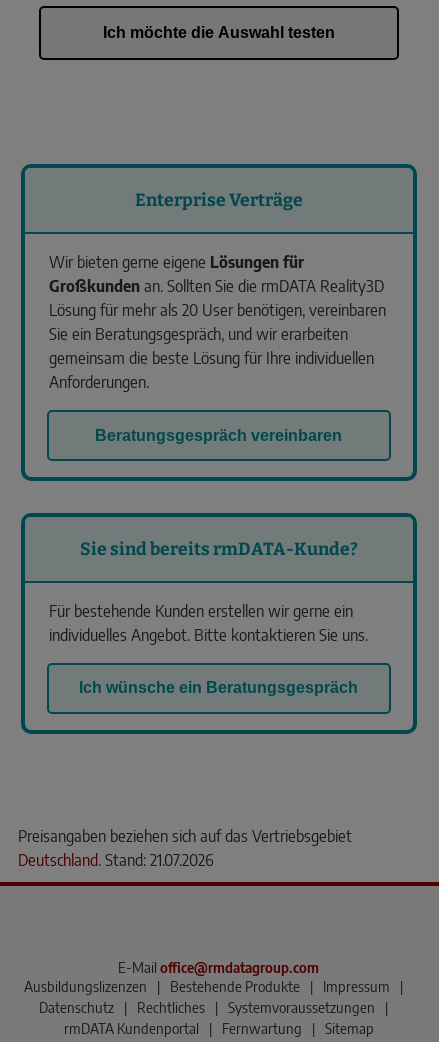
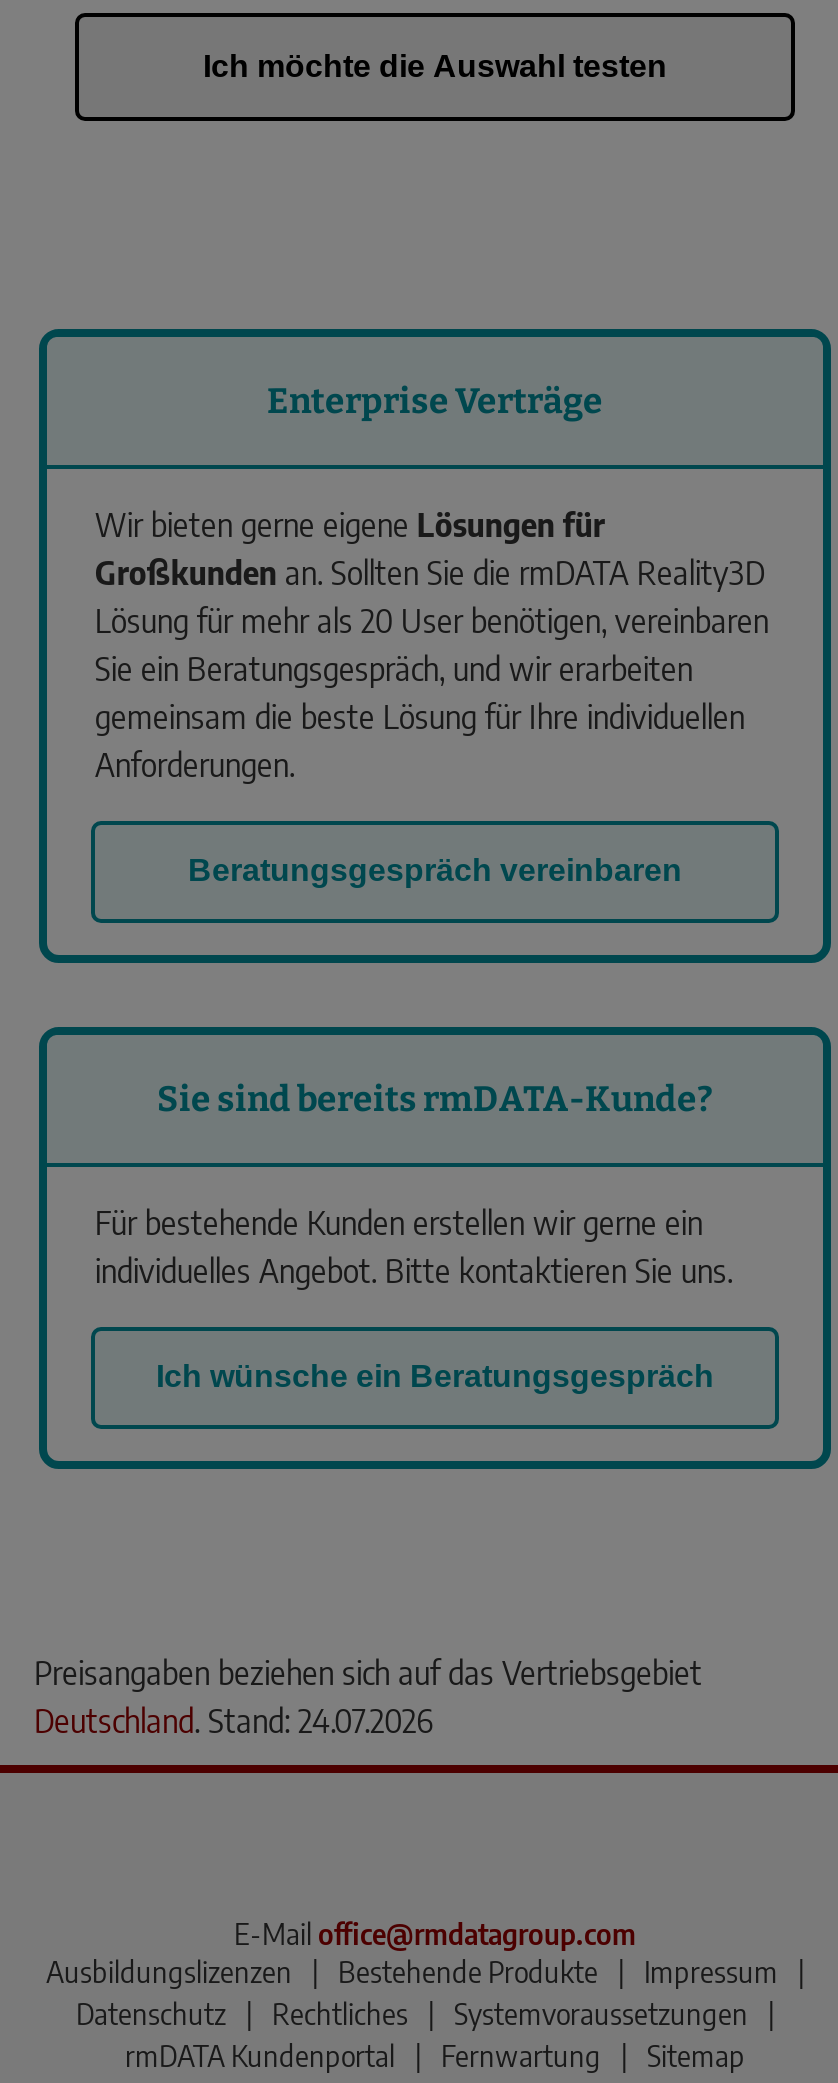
[18,850,214,870] Deutschland. Stand: 21.07.2026 -> [34,1701,434,1741] Deutschland. Stand: 24.07.2026

